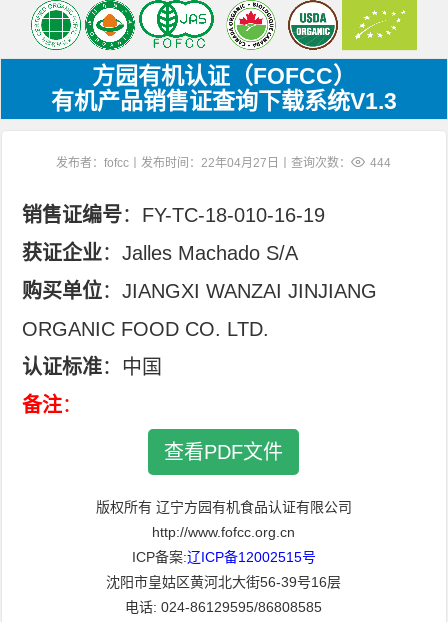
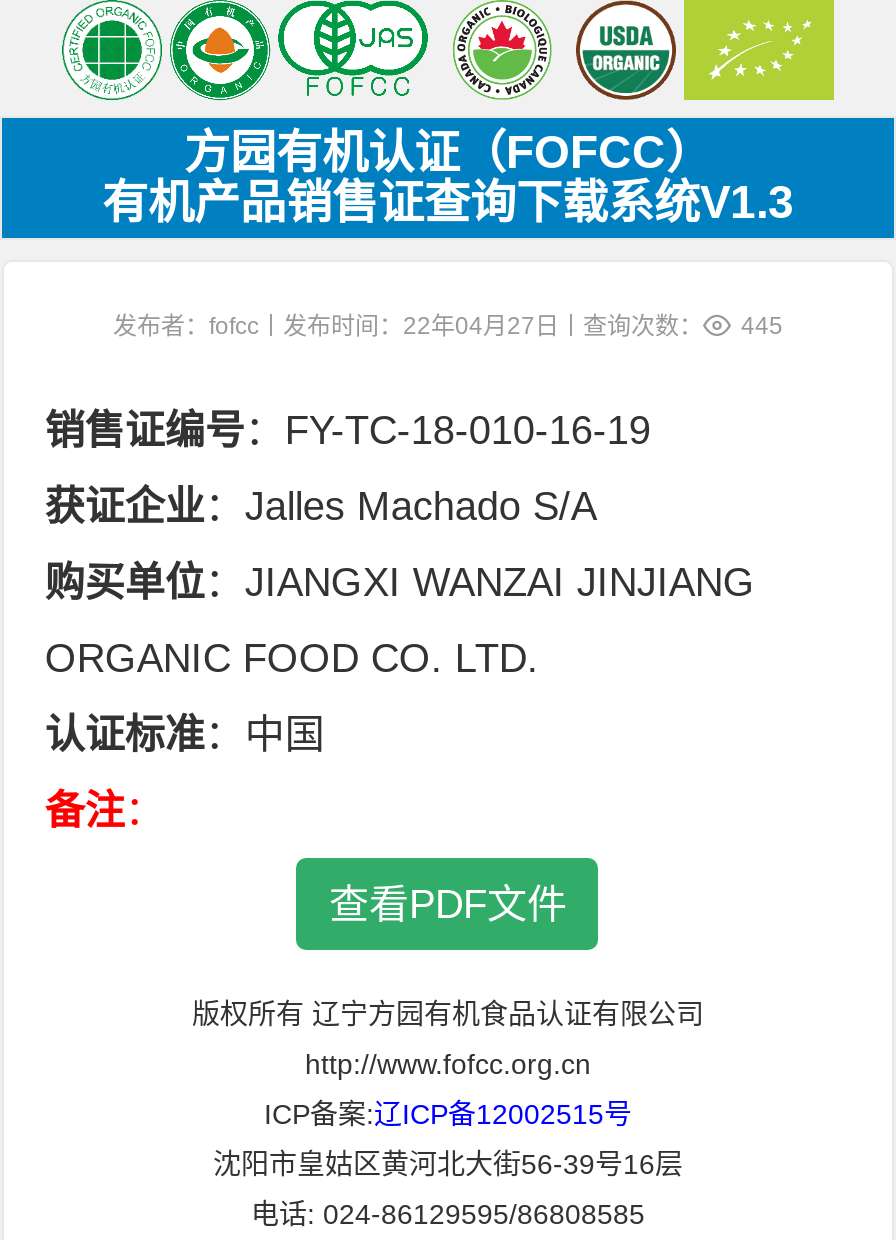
[56,156,391,170] 发布者：fofcc丨发布时间：22年04月27日丨查询次数： 444 -> [113,312,783,340] 发布者：fofcc丨发布时间：22年04月27日丨查询次数： 445

